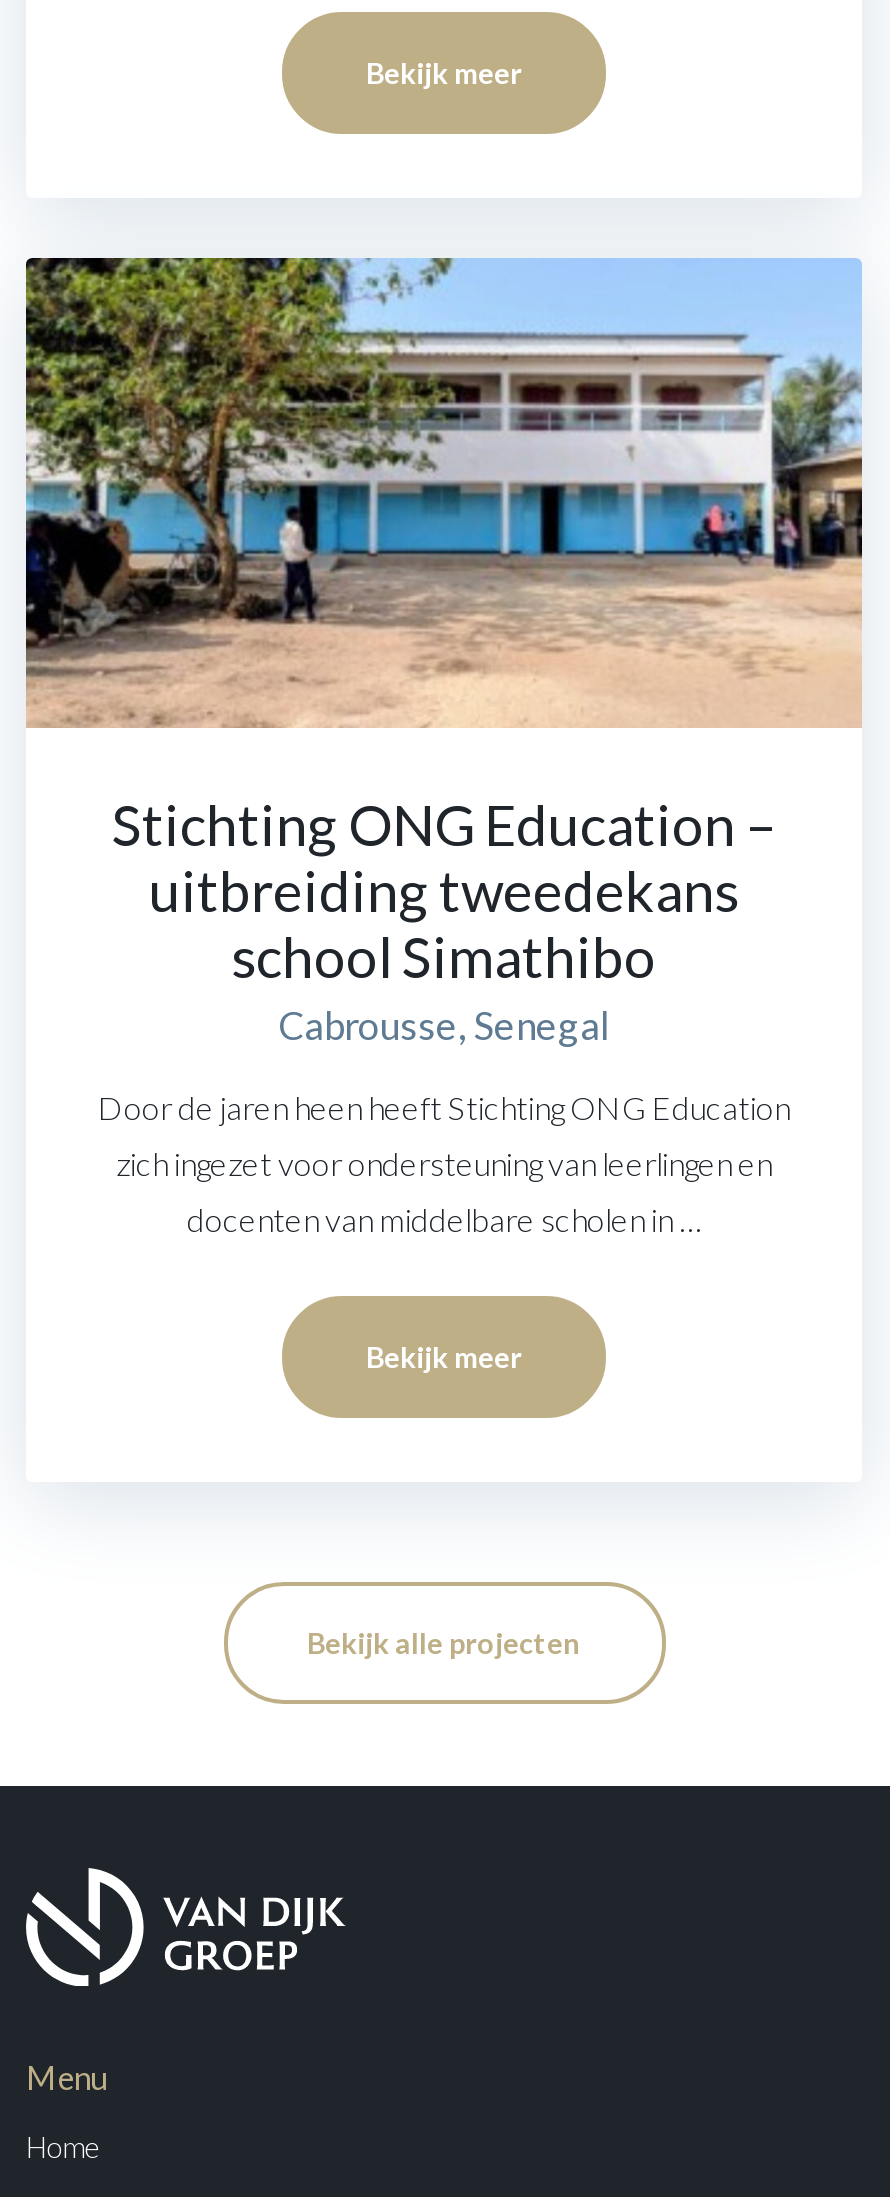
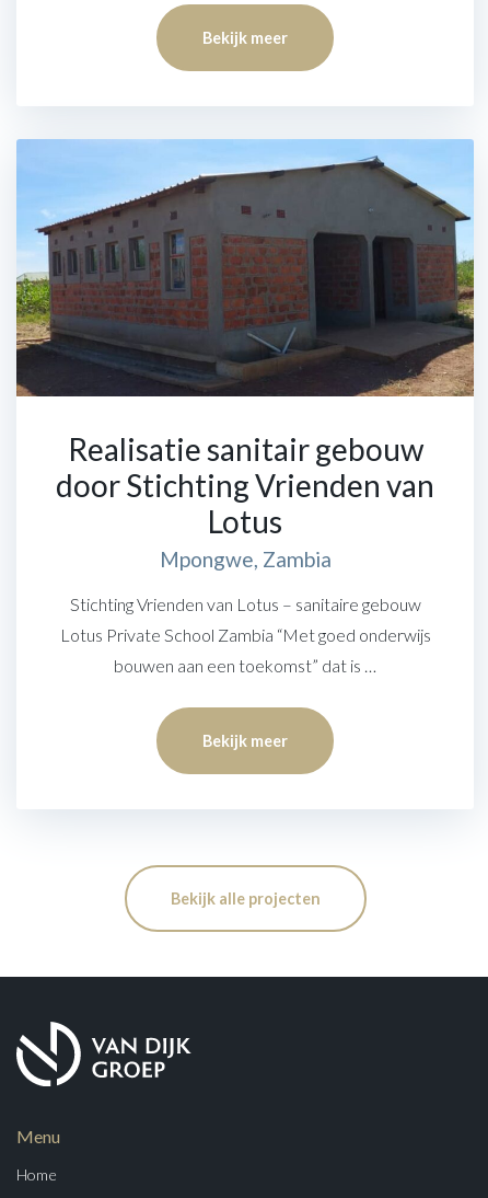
[24,255,864,1048] [image] | Stichting ONG Education – | uitbreiding tweedekans | school Simathibo | Cabrousse, Senegal -> [15,139,475,572] [image] | Realisatie sanitair gebouw | door Stichting Vrienden van | Lotus | Mpongwe, Zambia
[98,1088,790,1126] Door de jaren heen heeft Stichting ONG Education -> [69,594,421,615] Stichting Vrienden van Lotus – sanitaire gebouw
[116,1144,772,1182] zich ingezet voor ondersteuning van leerlingen en -> [60,625,431,646] Lotus Private School Zambia “Met goed onderwijs
[187,1200,701,1238] docenten van middelbare scholen in … -> [114,655,376,676] bouwen aan een toekomst” dat is …

